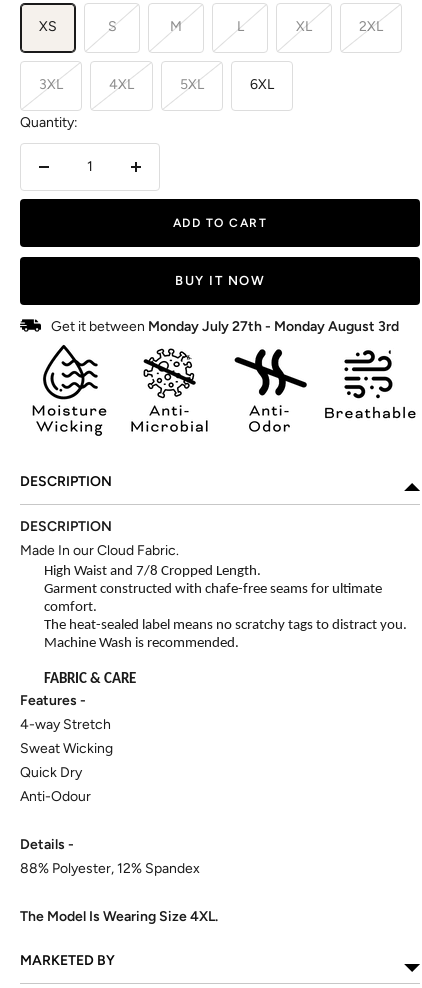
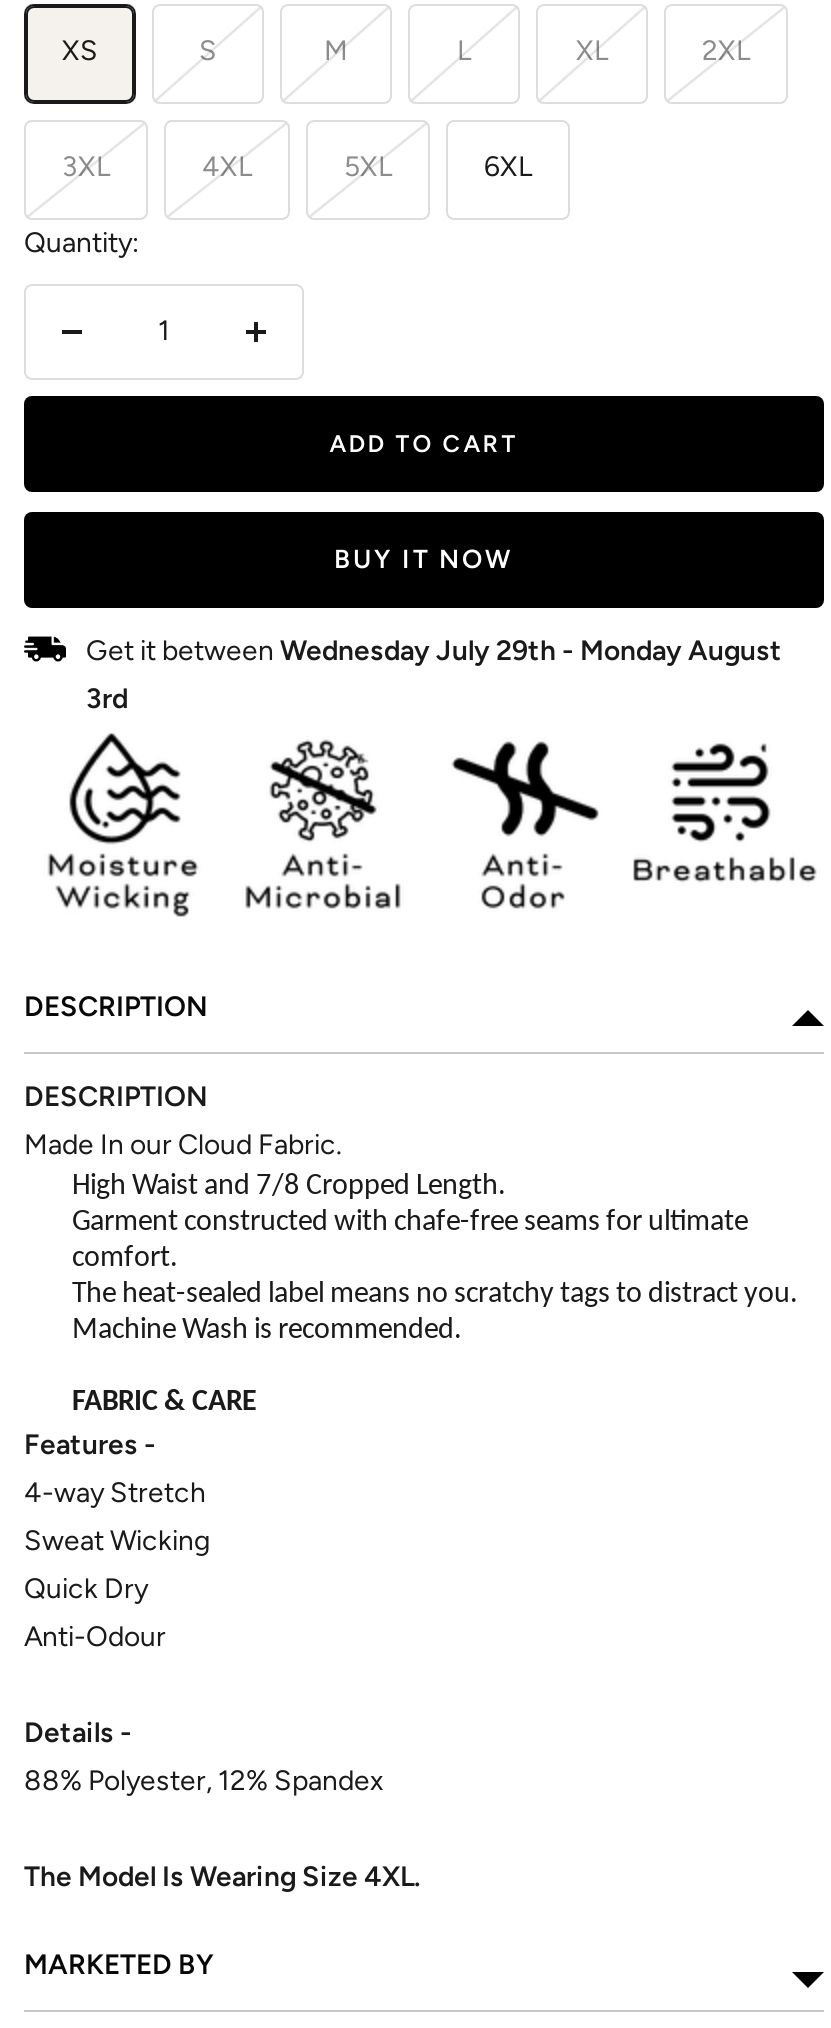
[51,318,399,335] Get it between Monday July 27th - Monday August 3rd -> [86,634,782,716] Get it between Wednesday July 29th - Monday August | 3rd

